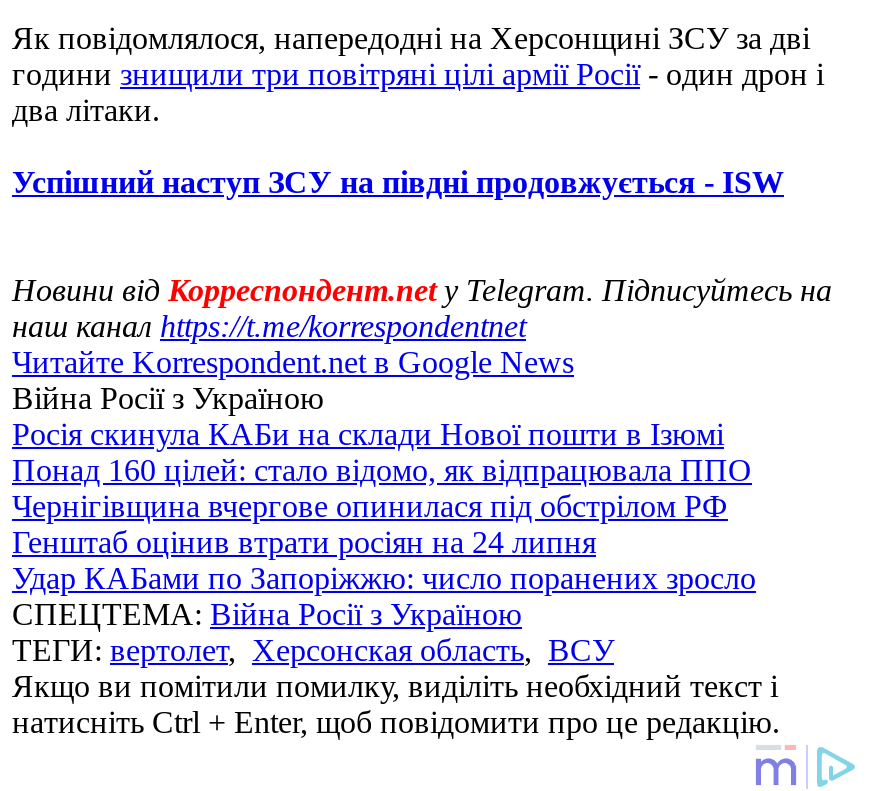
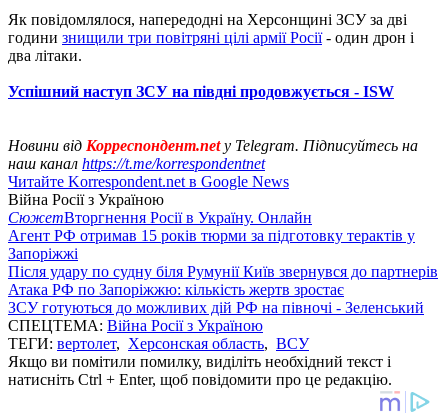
[12,416,756,594] Росія скинула КАБи на склади Нової пошти в Ізюмі | Понад 160 цілей: стало відомо, як відпрацювала ППО | Чернігівщина вчергове опинилася під обстрілом РФ | Генштаб оцінив втрати росіян на 24 липня | Удар КАБами по Запоріжжю: число поранених зросло -> [8,209,438,316] СюжетВторгнення Росії в Україну. Онлайн | Агент РФ отримав 15 років тюрми за підготовку терактів у | Запоріжжі | Після удару по судну біля Румунії Київ звернувся до партнерів | Атака РФ по Запоріжжю: кількість жертв зростає | ЗСУ готуються до можливих дій РФ на півночі - Зеленський

